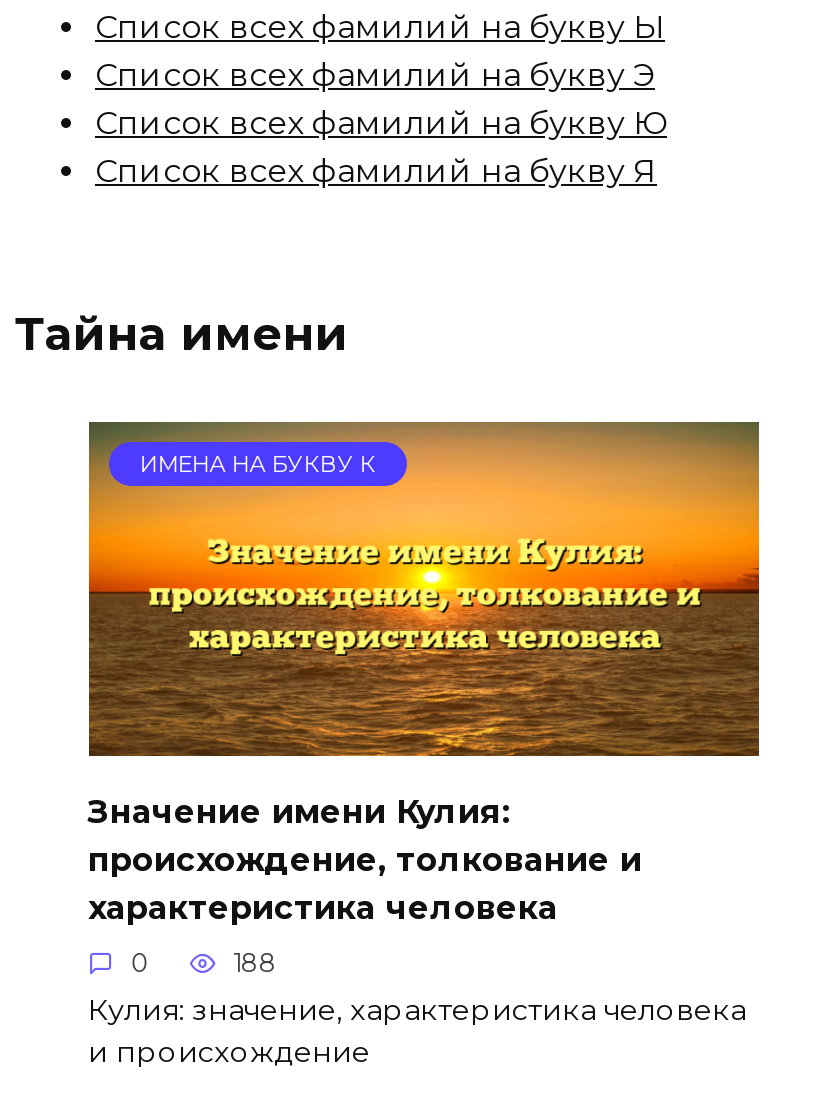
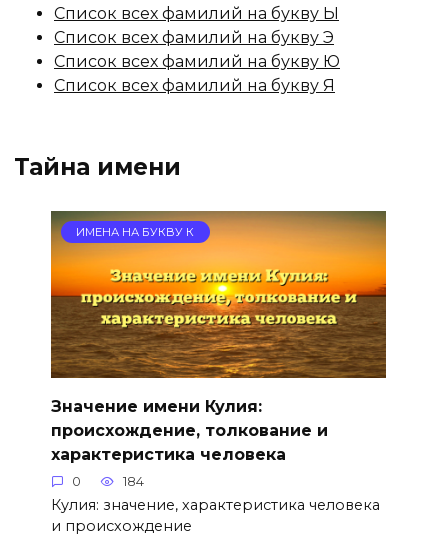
[233,949,277,979] 188 -> [123,474,144,489] 184

